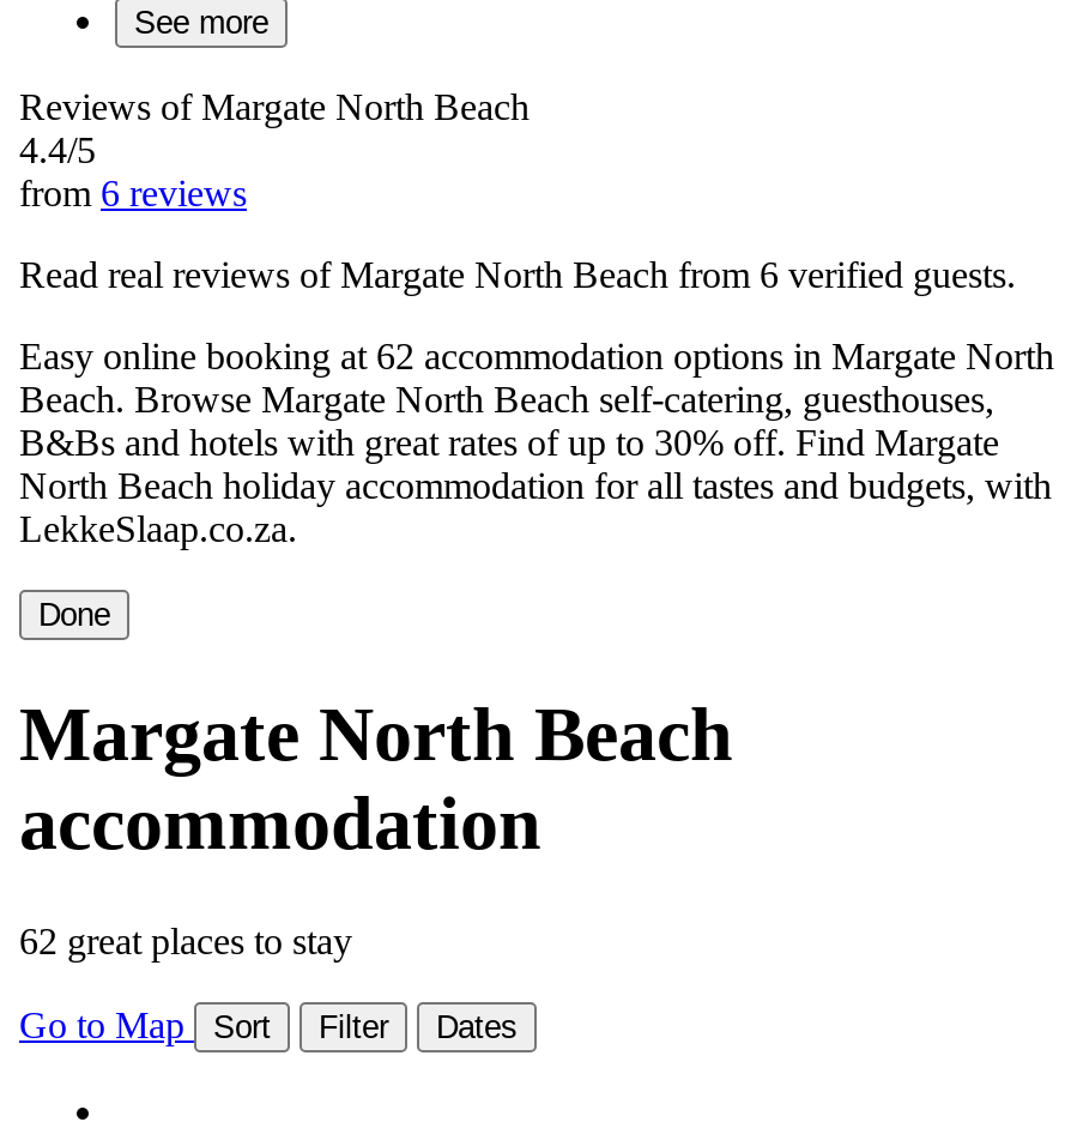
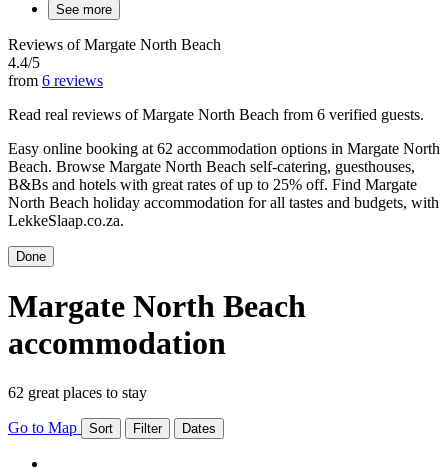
[19,422,999,462] B&Bs and hotels with great rates of up to 30% off. Find Margate -> [8,176,417,193] B&Bs and hotels with great rates of up to 25% off. Find Margate

